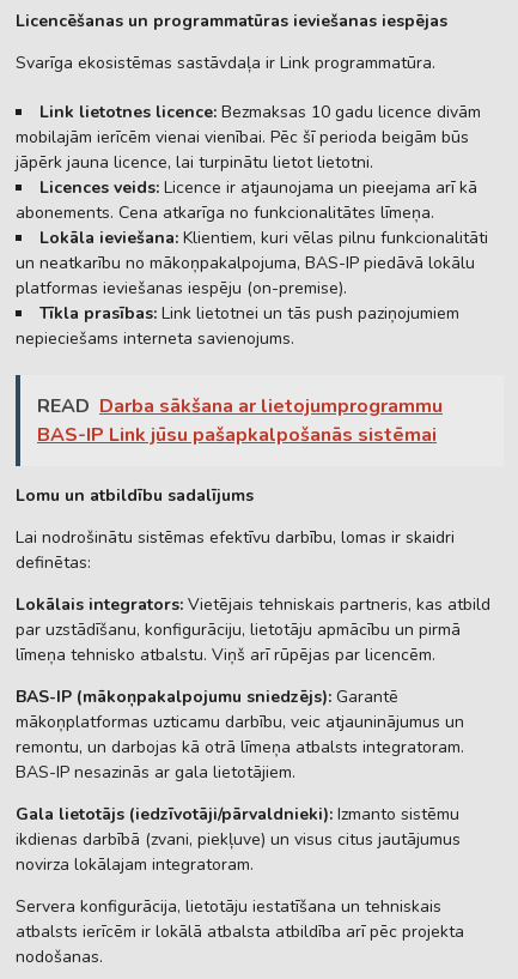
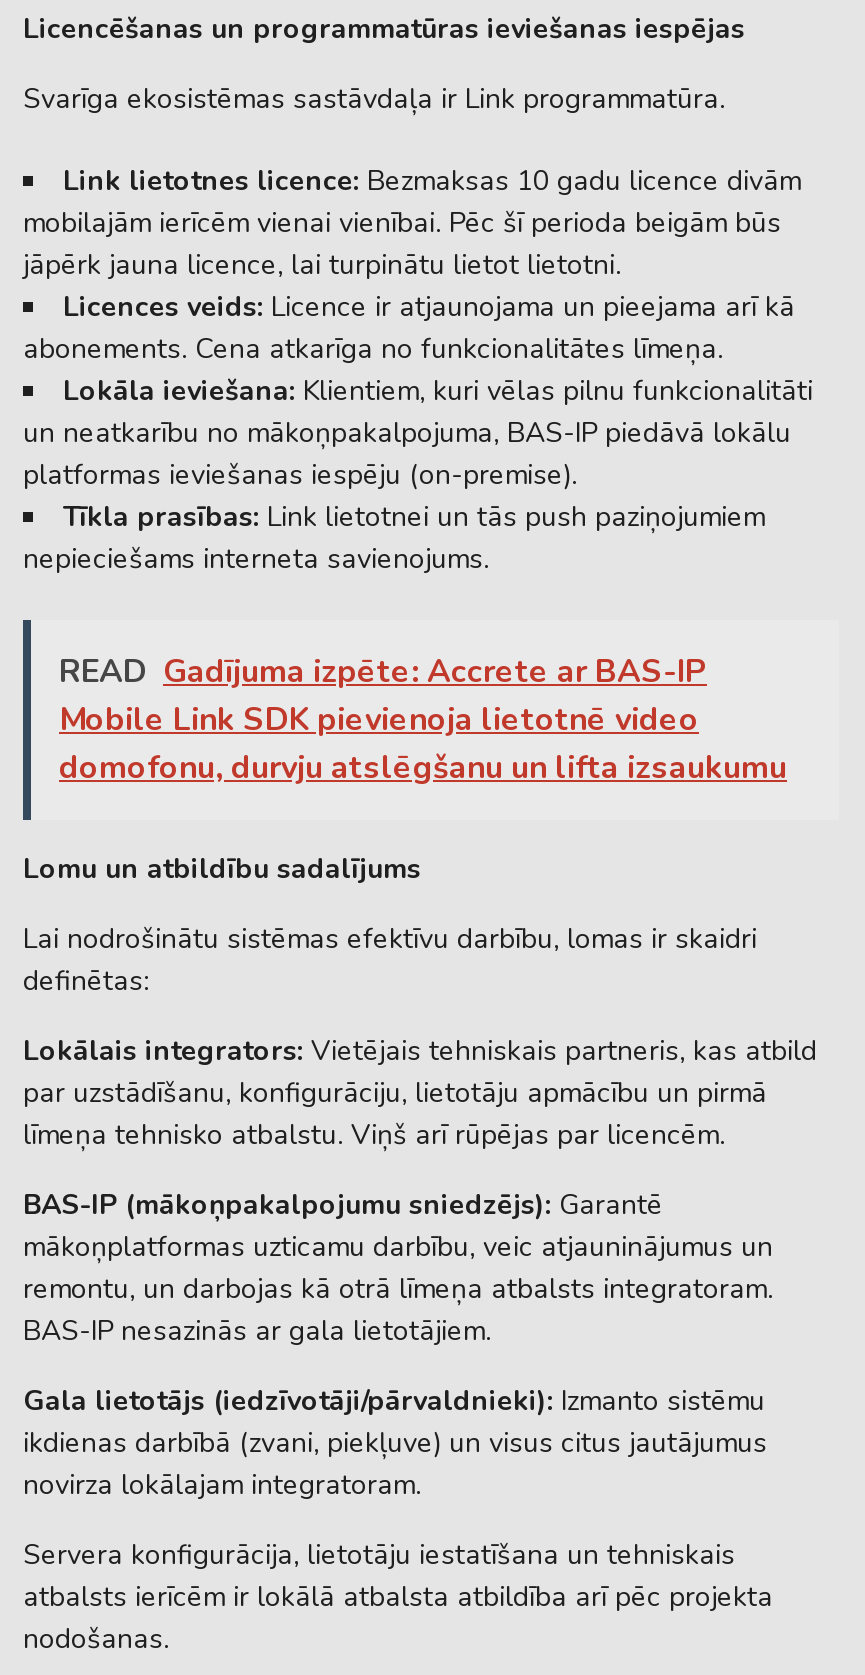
[37,393,443,448] READ Darba sākšana ar lietojumprogrammu | BAS-IP Link jūsu pašapkalpošanās sistēmai -> [59,650,787,790] READ Gadījuma izpēte: Accrete ar BAS-IP | Mobile Link SDK pievienoja lietotnē video | domofonu, durvju atslēgšanu un lifta izsaukumu

